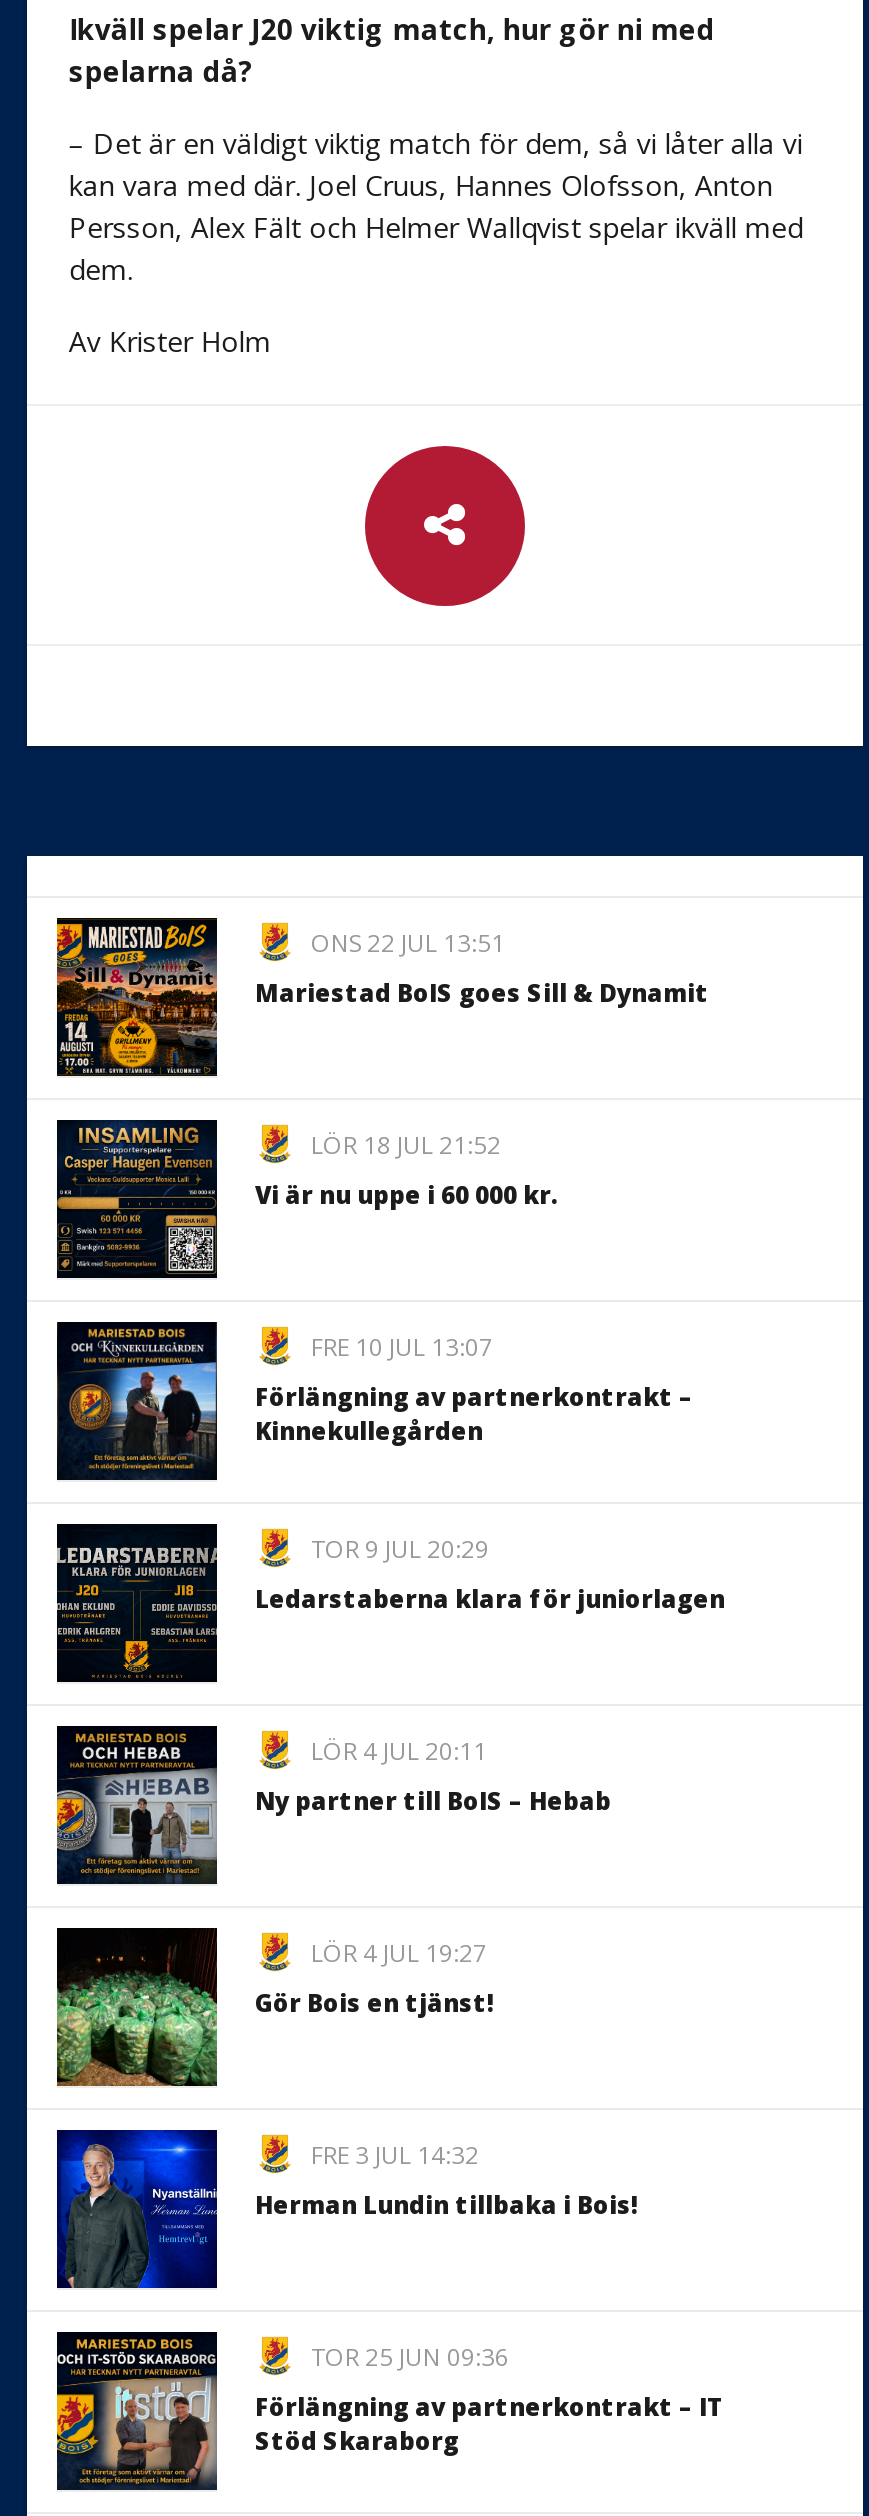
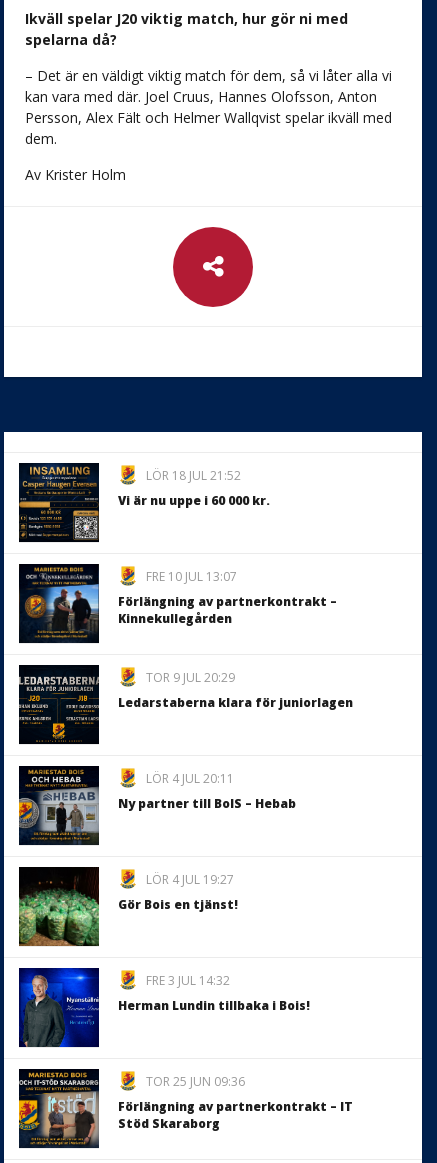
[55,918,709,1076] [image] | ONS 22 JUL 13:51 | Mariestad BoIS goes Sill & Dynamit -> none

